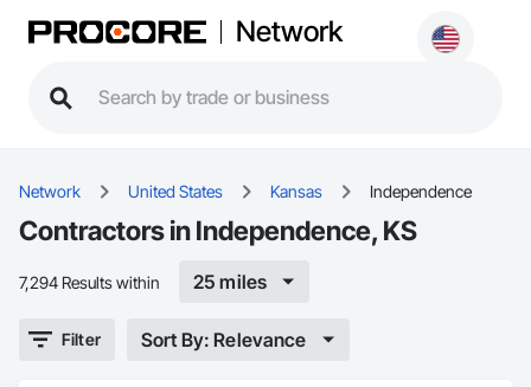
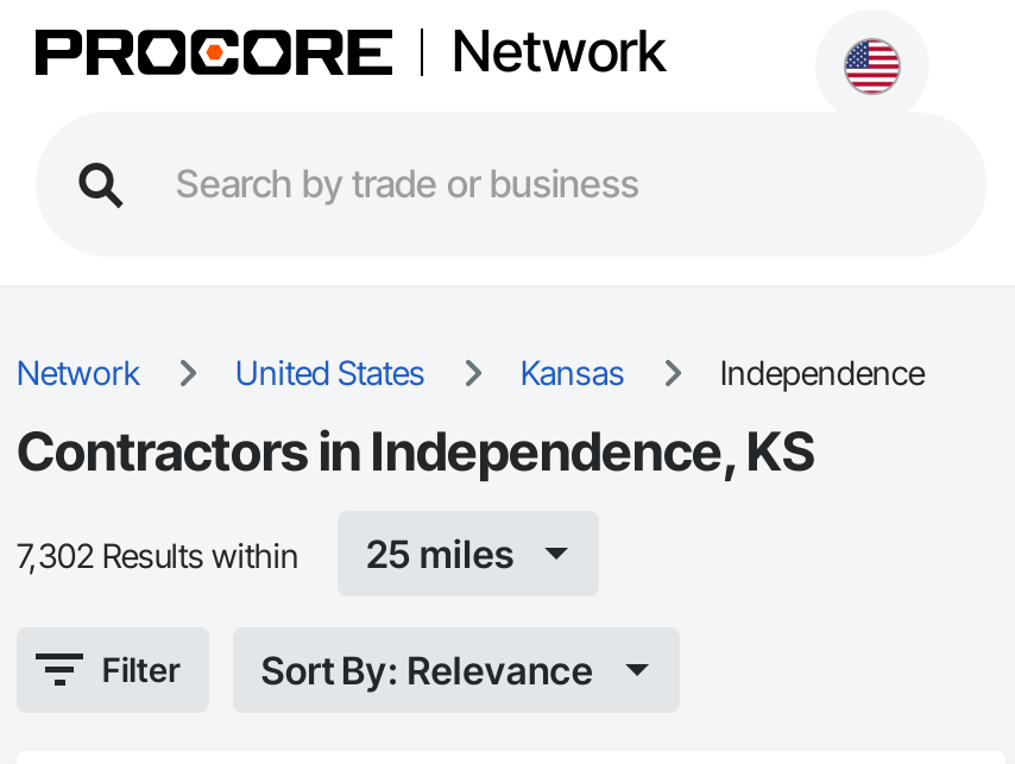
[19,272,160,292] 7,294 Results within -> [17,533,300,574] 7,302 Results within

